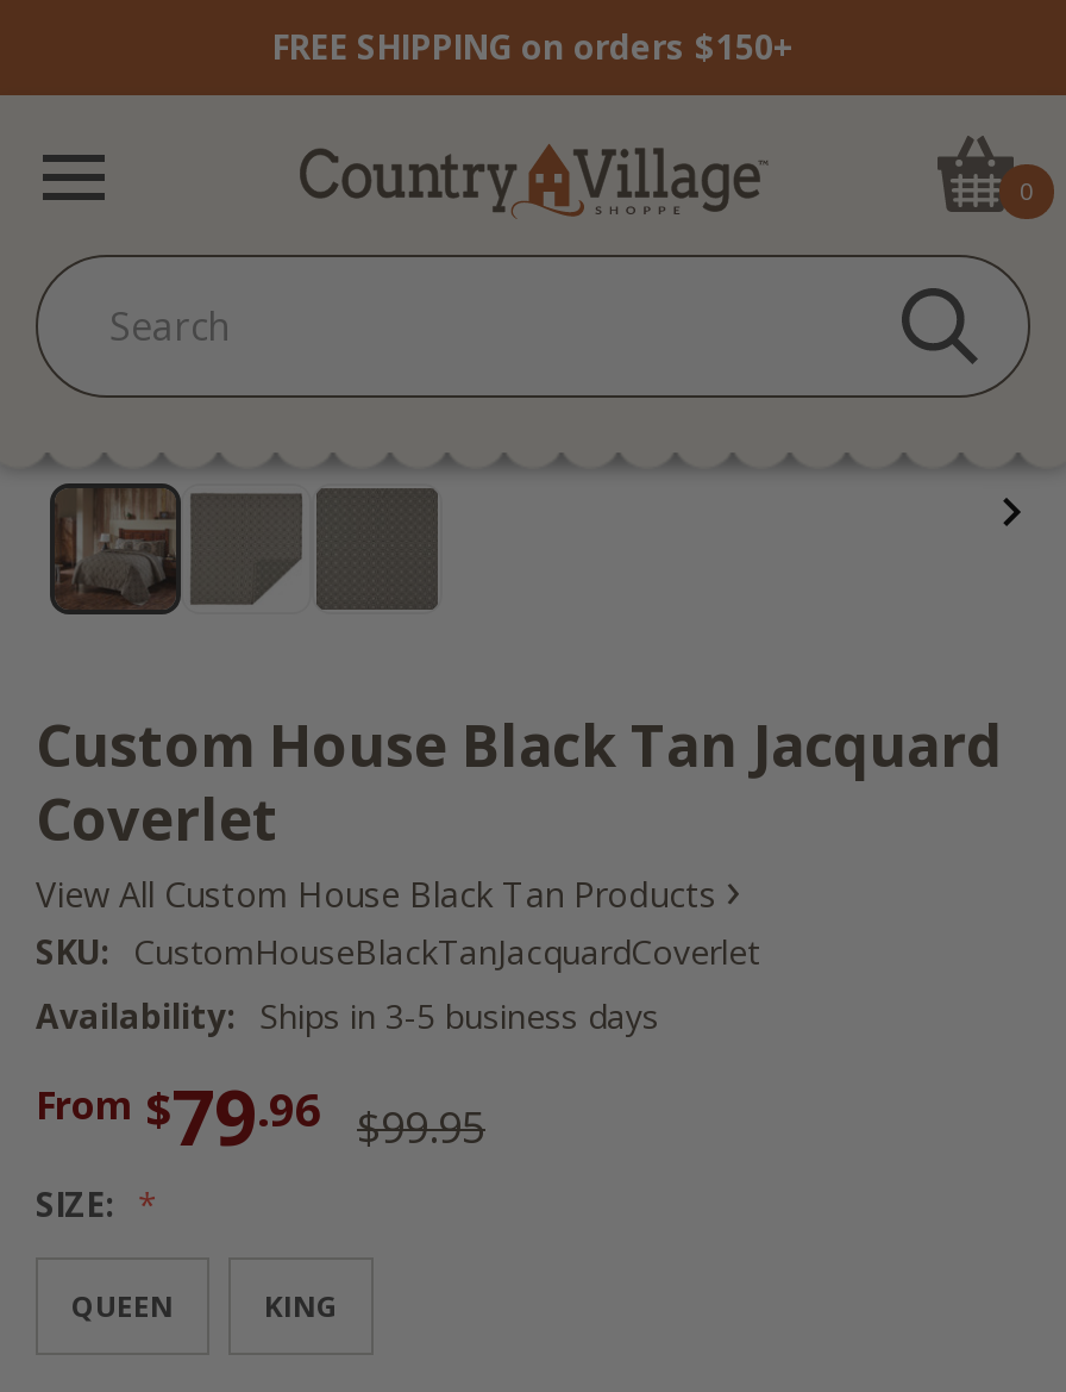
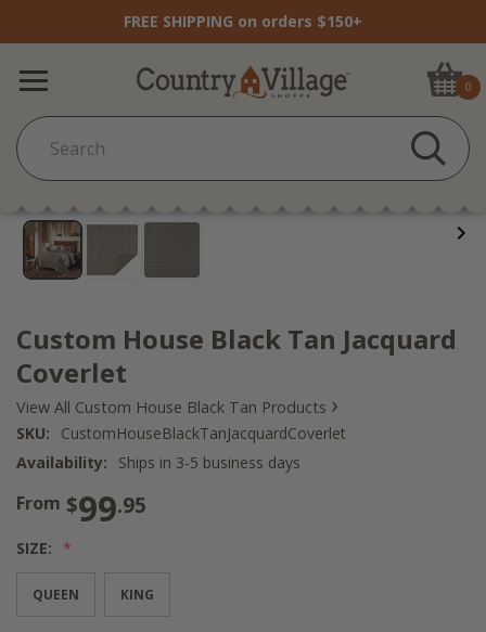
[36,1065,485,1167] From $79.96 | $99.95 -> [16,485,146,531] From $99.95

